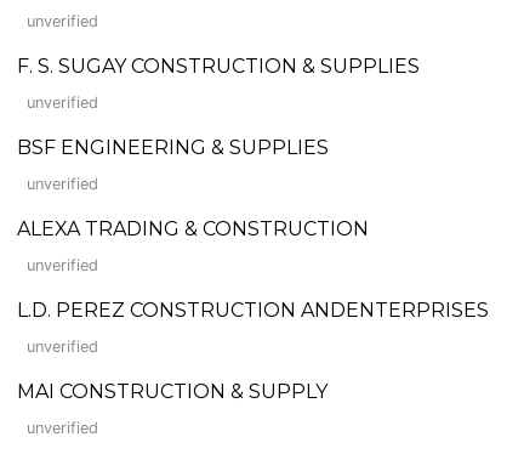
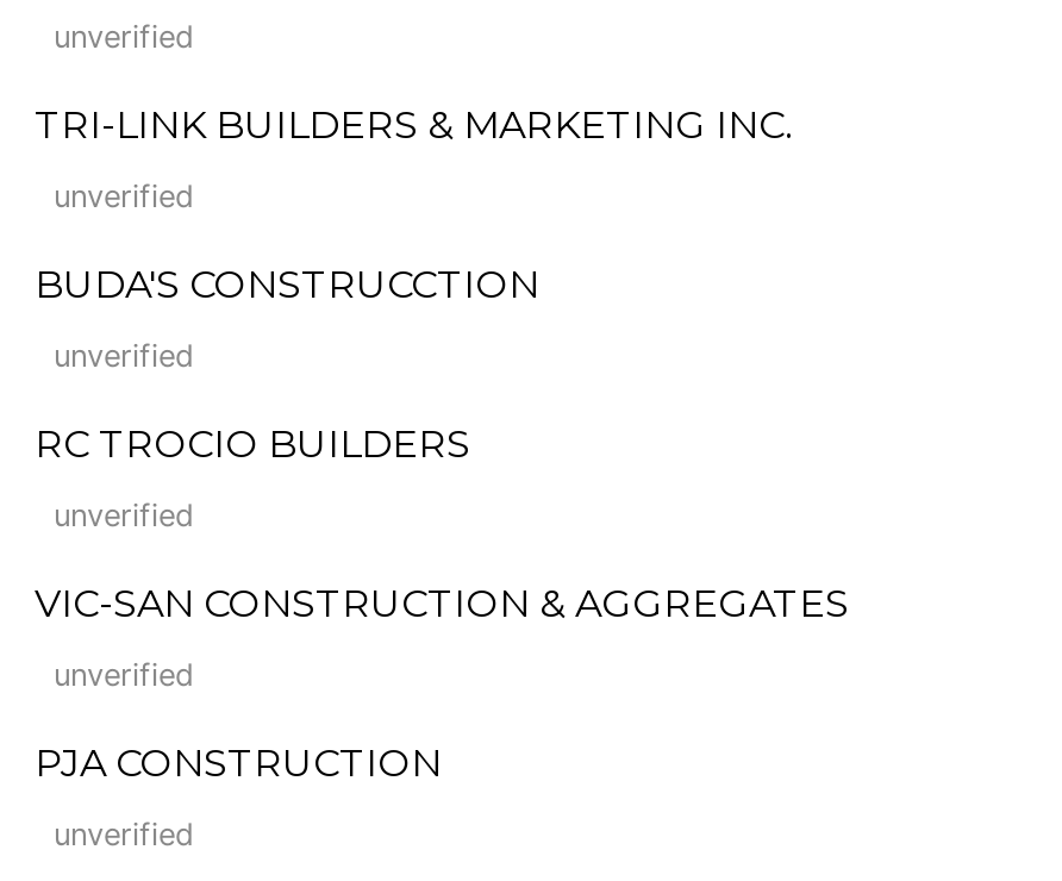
[17,54,420,77] F. S. SUGAY CONSTRUCTION & SUPPLIES -> [35,102,792,147] TRI-LINK BUILDERS & MARKETING INC.
[17,136,329,159] BSF ENGINEERING & SUPPLIES -> [35,261,539,307] BUDA'S CONSTRUCCTION
[17,217,369,240] ALEXA TRADING & CONSTRUCTION -> [35,421,470,466] RC TROCIO BUILDERS
[17,298,489,321] L.D. PEREZ CONSTRUCTION ANDENTERPRISES -> [35,581,849,626] VIC-SAN CONSTRUCTION & AGGREGATES
[17,380,327,403] MAI CONSTRUCTION & SUPPLY -> [35,740,442,785] PJA CONSTRUCTION

